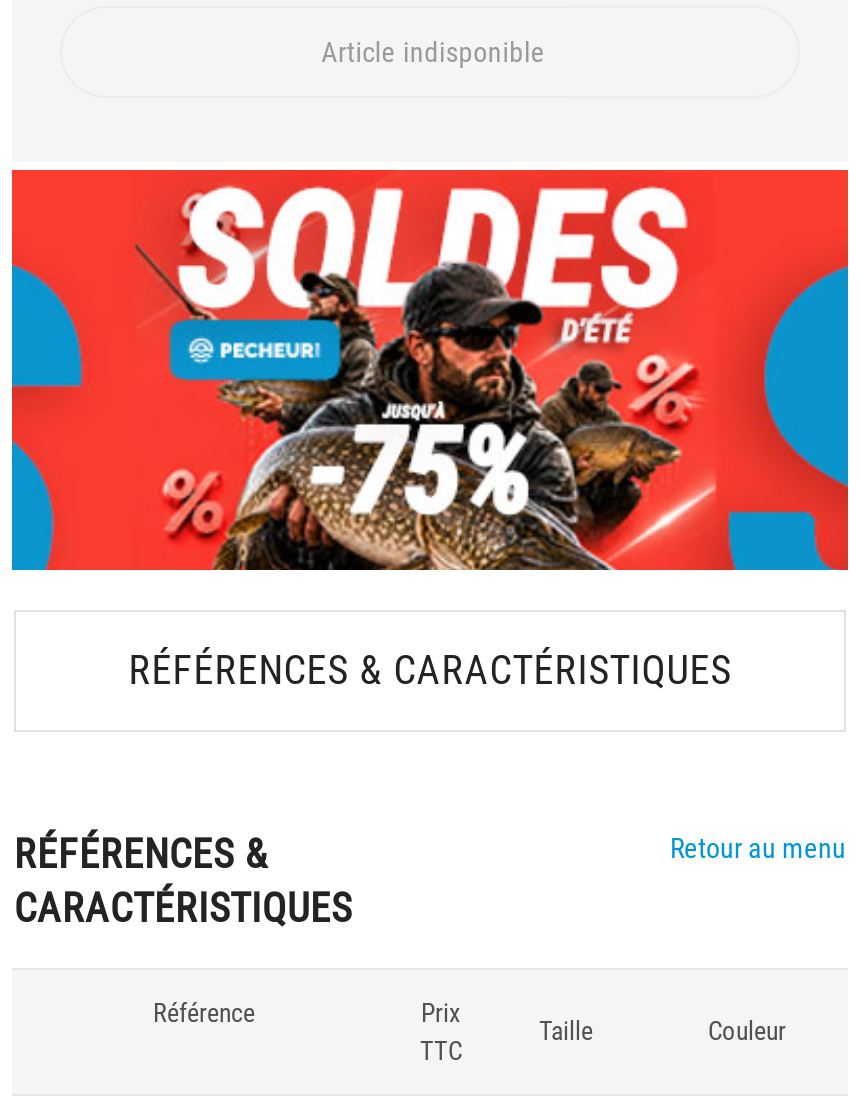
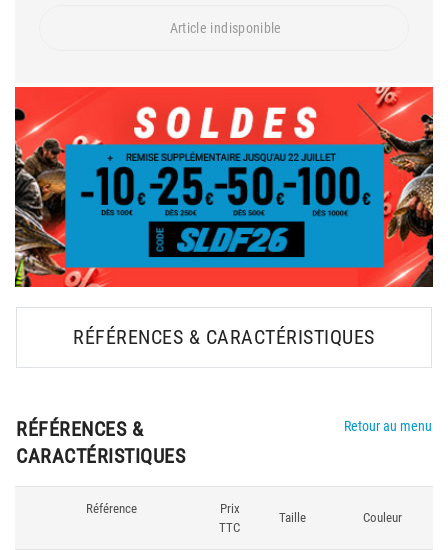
[10,170,850,572] [image] -> [14,87,434,288] [image]

